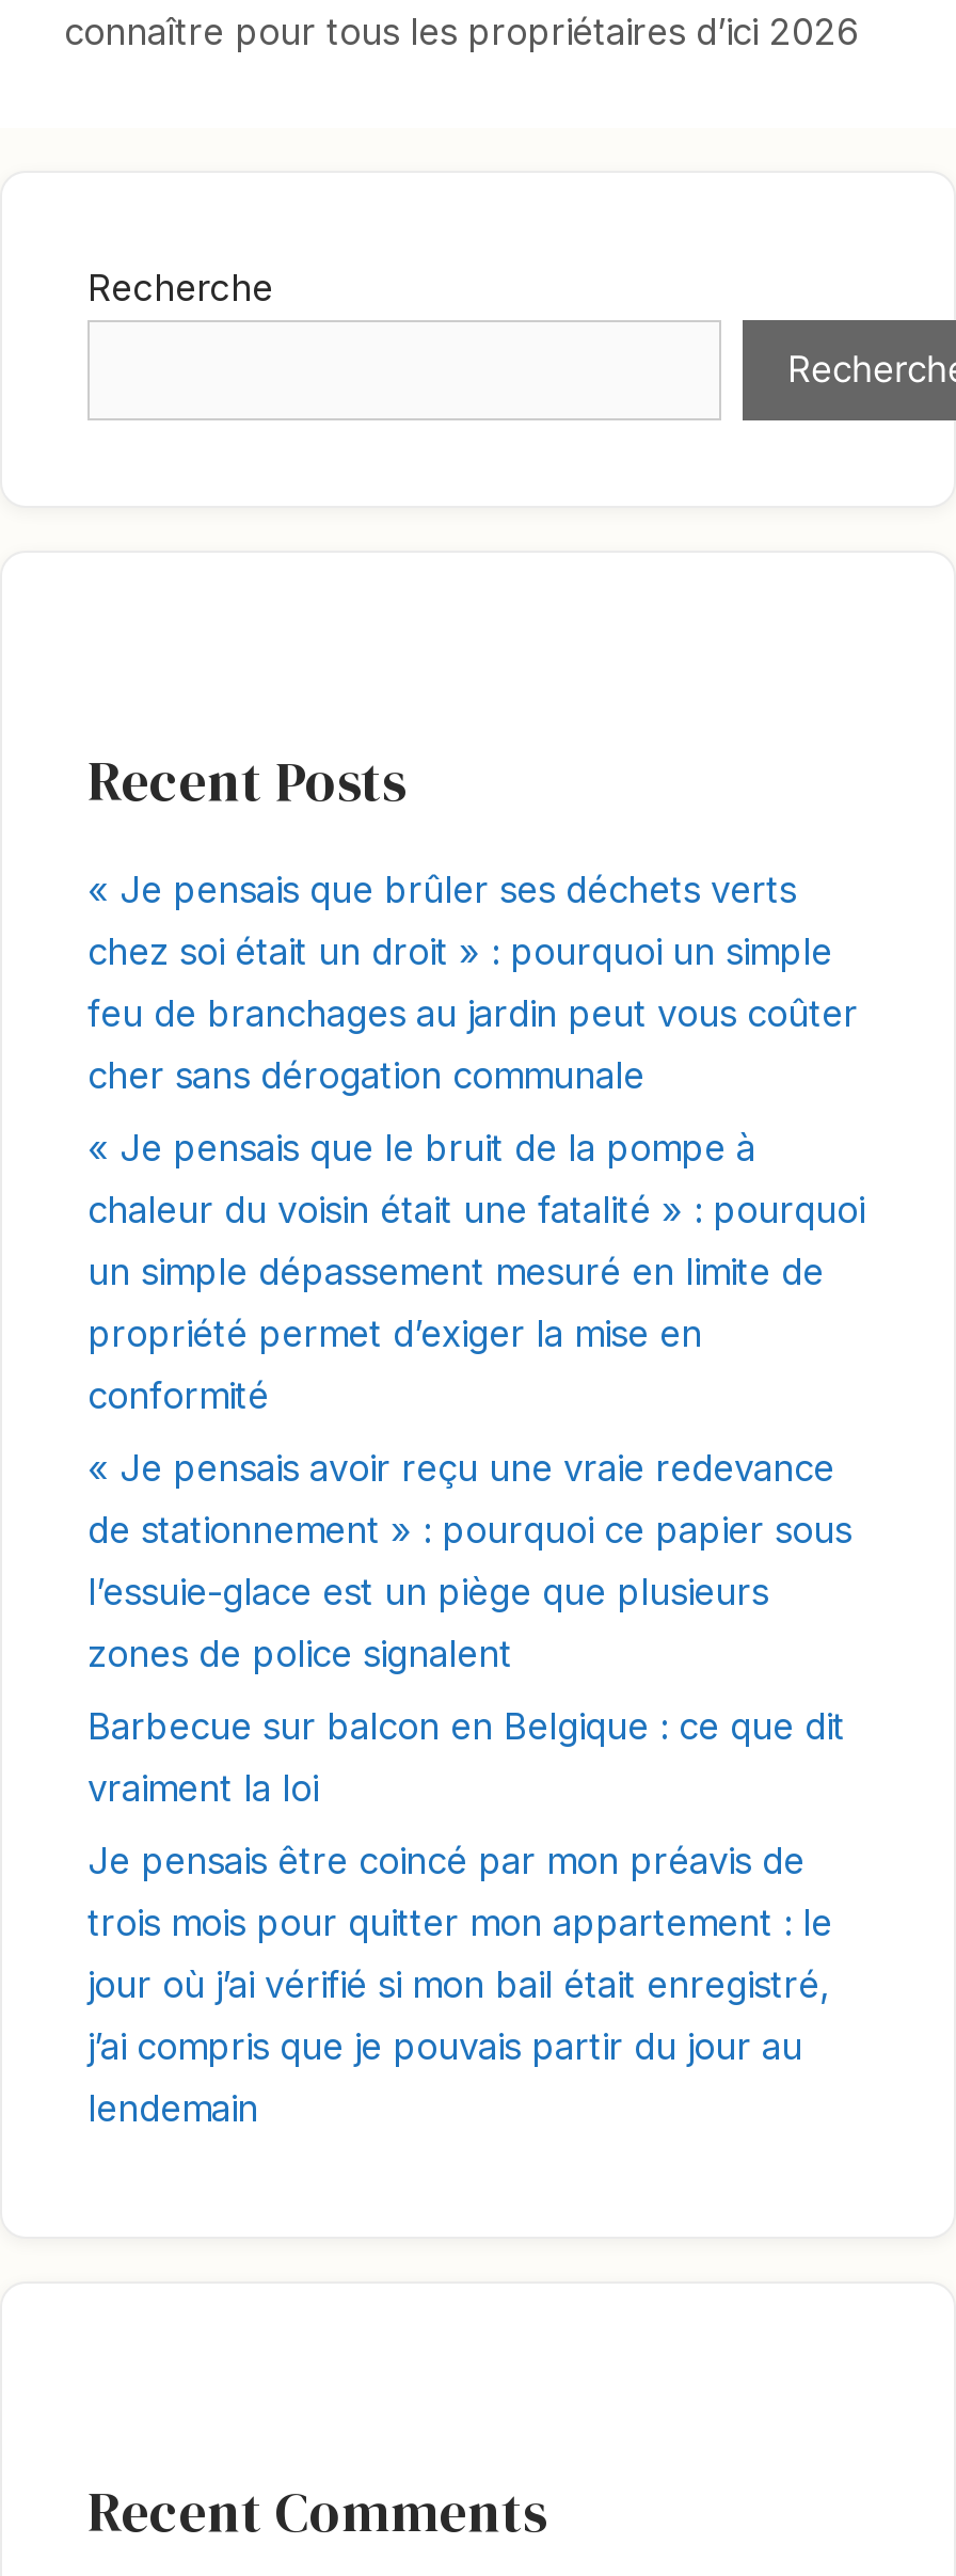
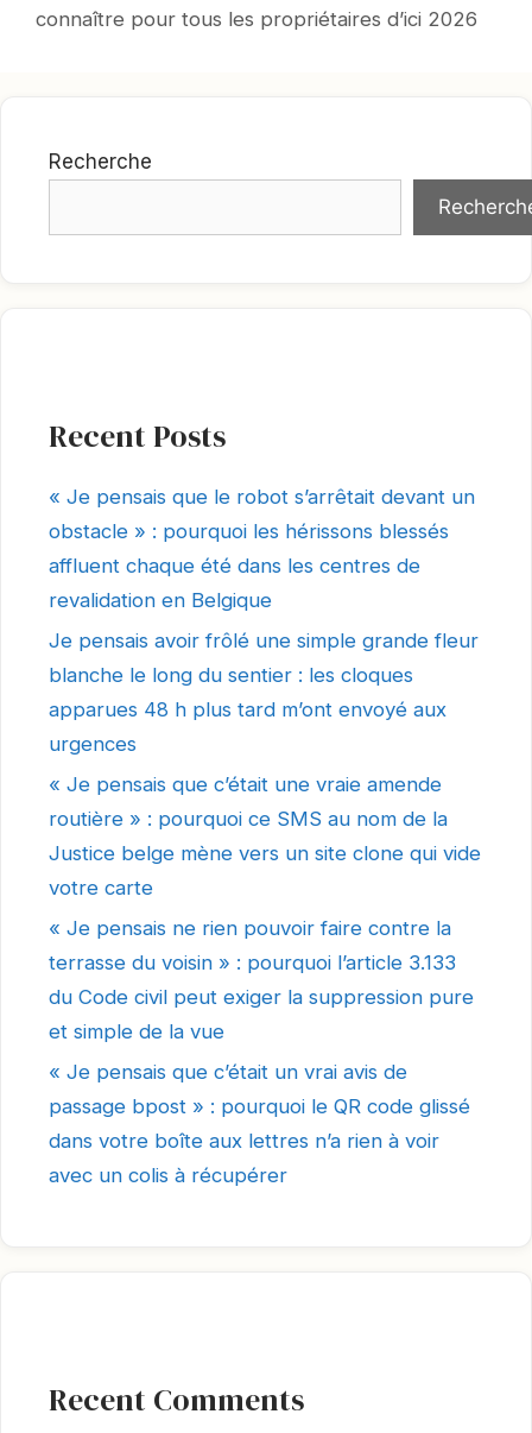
[87,869,858,1097] « Je pensais que brûler ses déchets verts | chez soi était un droit » : pourquoi un simple | feu de branchages au jardin peut vous coûter | cher sans dérogation communale -> [49,485,475,612] « Je pensais que le robot s’arrêtait devant un | obstacle » : pourquoi les hérissons blessés | affluent chaque été dans les centres de | revalidation en Belgique
[87,1127,864,1418] « Je pensais que le bruit de la pompe à | chaleur du voisin était une fatalité » : pourquoi | un simple dépassement mesuré en limite de | propriété permet d’exiger la mise en | conformité -> [49,629,479,756] Je pensais avoir frôlé une simple grande fleur | blanche le long du sentier : les cloques | apparues 48 h plus tard m’ont envoyé aux | urgences
[87,1447,851,1676] « Je pensais avoir reçu une vraie redevance | de stationnement » : pourquoi ce papier sous | l’essuie-glace est un piège que plusieurs | zones de police signalent -> [49,773,481,900] « Je pensais que c’était une vraie amende | routière » : pourquoi ce SMS au nom de la | Justice belge mène vers un site clone qui vide | votre carte
[87,1706,845,1810] Barbecue sur balcon en Belgique : ce que dit | vraiment la loi -> [49,916,474,1043] « Je pensais ne rien pouvoir faire contre la | terrasse du voisin » : pourquoi l’article 3.133 | du Code civil peut exiger la suppression pure | et simple de la vue
[87,1840,832,2130] Je pensais être coincé par mon préavis de | trois mois pour quitter mon appartement : le | jour où j’ai vérifié si mon bail était enregistré, | j’ai compris que je pouvais partir du jour au | lendemain -> [49,1060,470,1187] « Je pensais que c’était un vrai avis de | passage bpost » : pourquoi le QR code glissé | dans votre boîte aux lettres n’a rien à voir | avec un colis à récupérer

